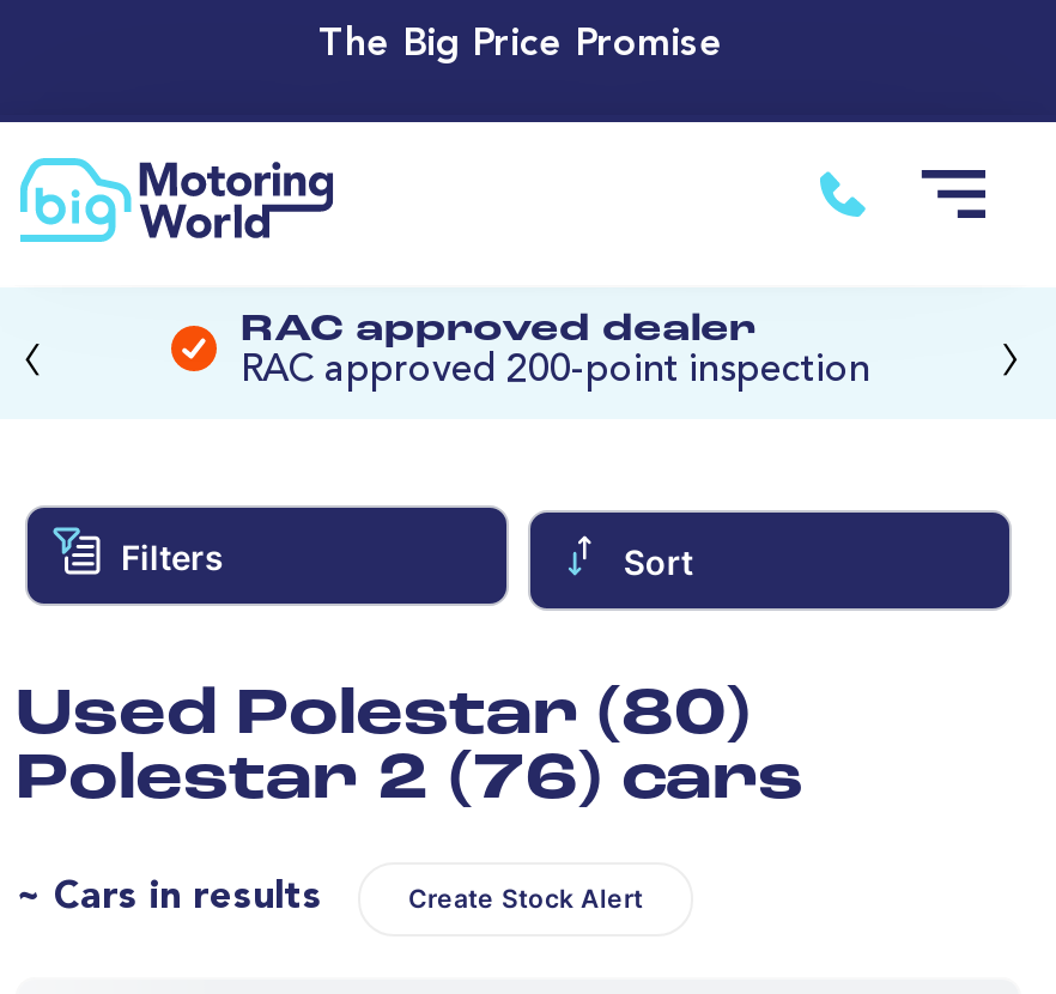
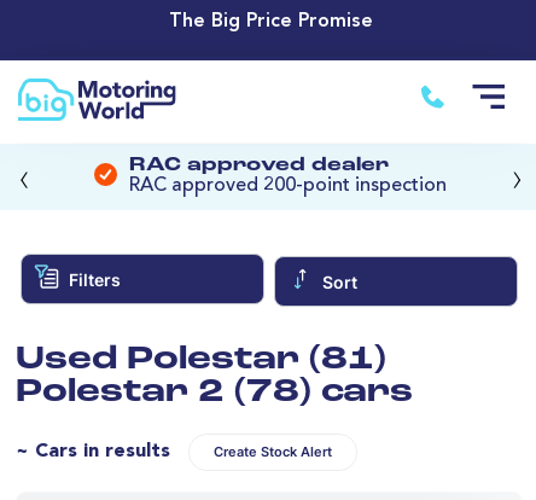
[16,684,751,749] Used Polestar (80) -> [16,344,386,376] Used Polestar (81)
[16,749,803,813] Polestar 2 (76) cars -> [16,376,413,409] Polestar 2 (78) cars

